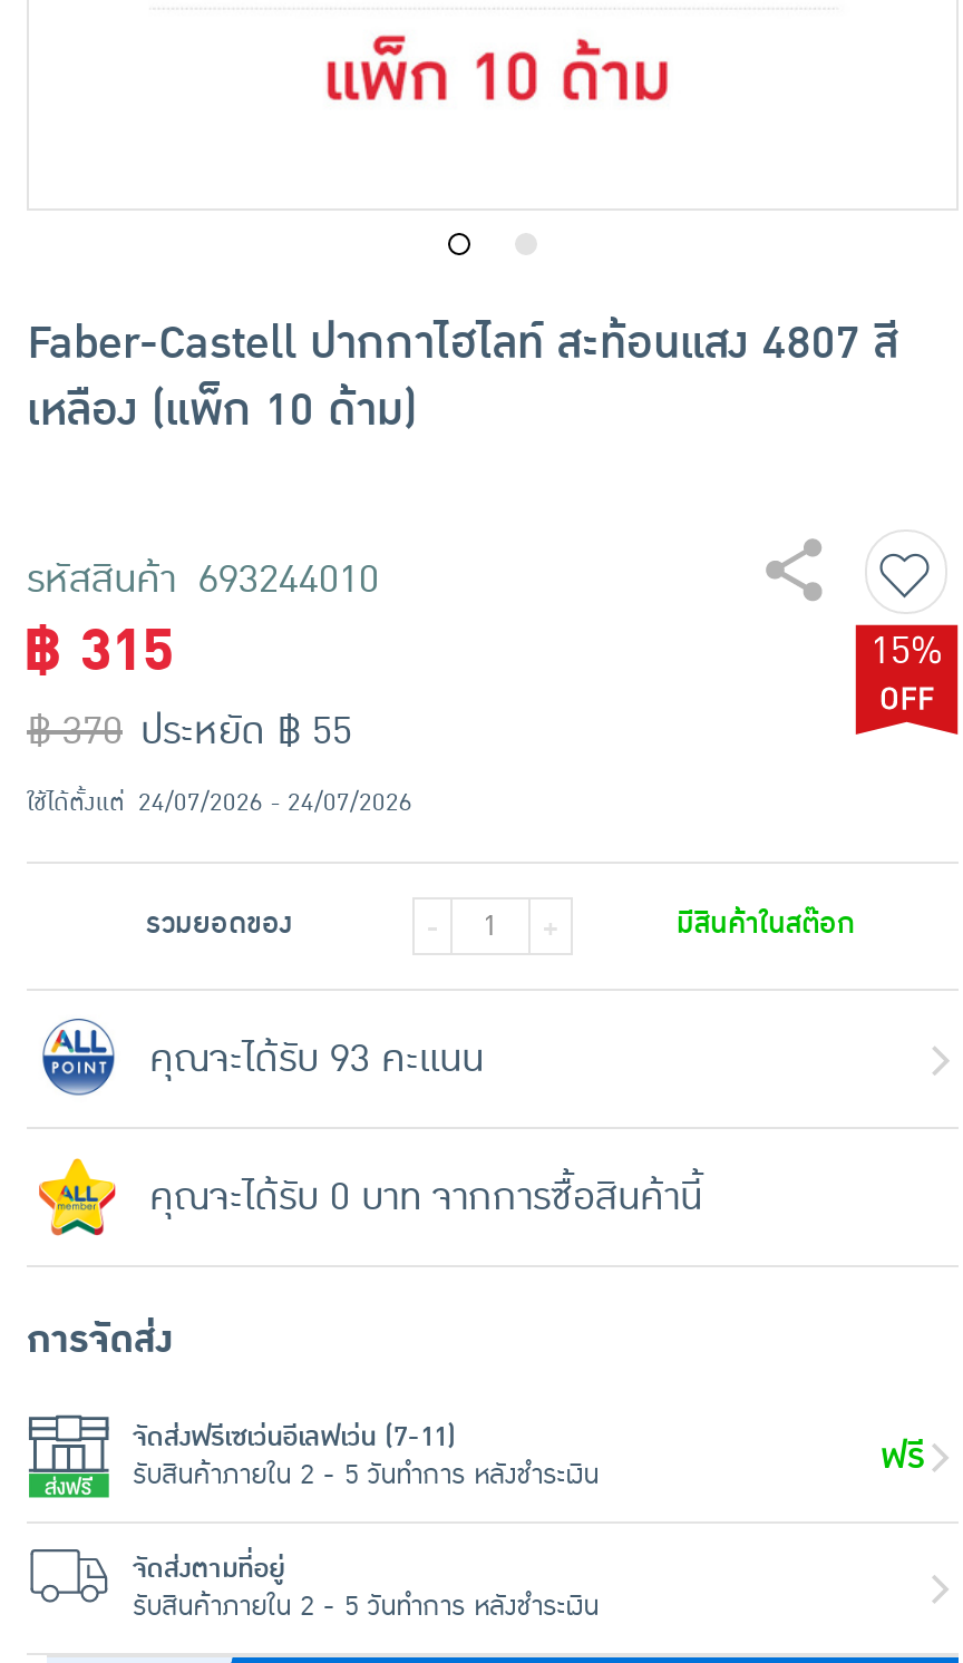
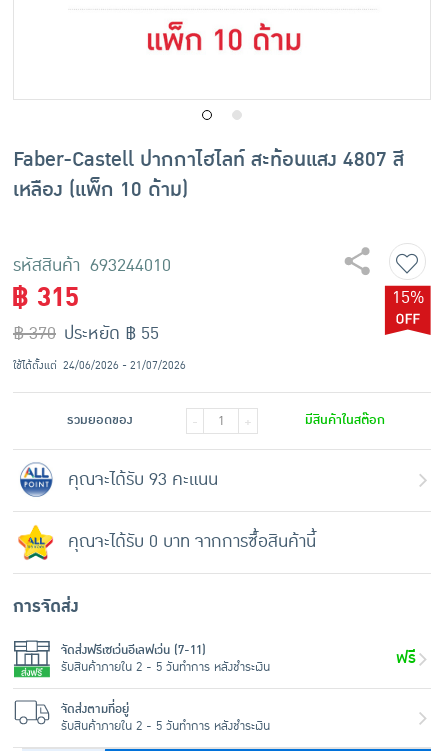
[27,786,412,821] ใช้ได้ตั้งแต่24/07/2026 - 24/07/2026 -> [13,358,186,374] ใช้ได้ตั้งแต่24/06/2026 - 21/07/2026

